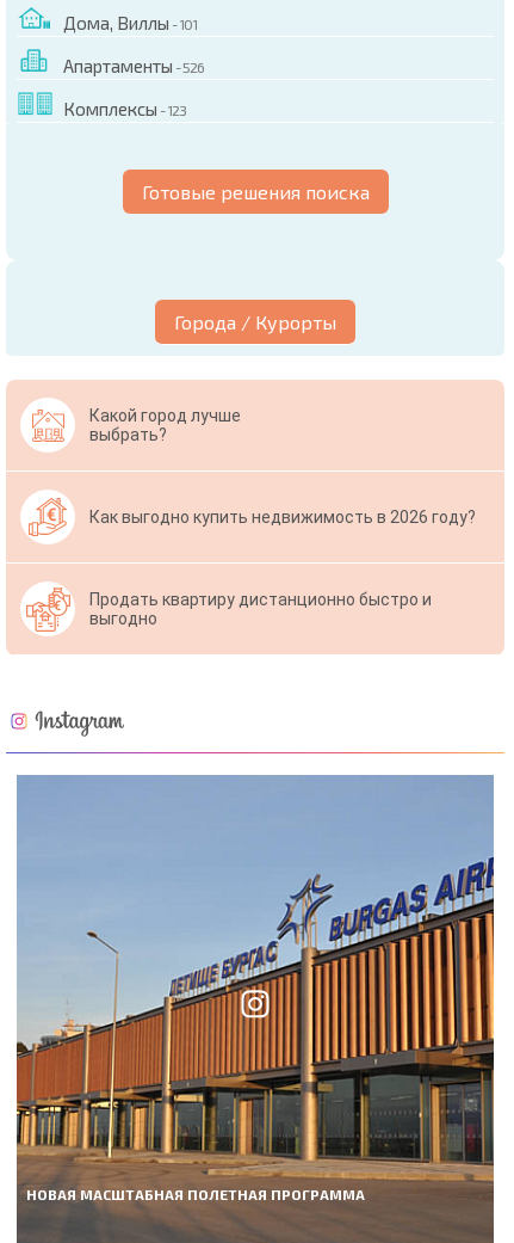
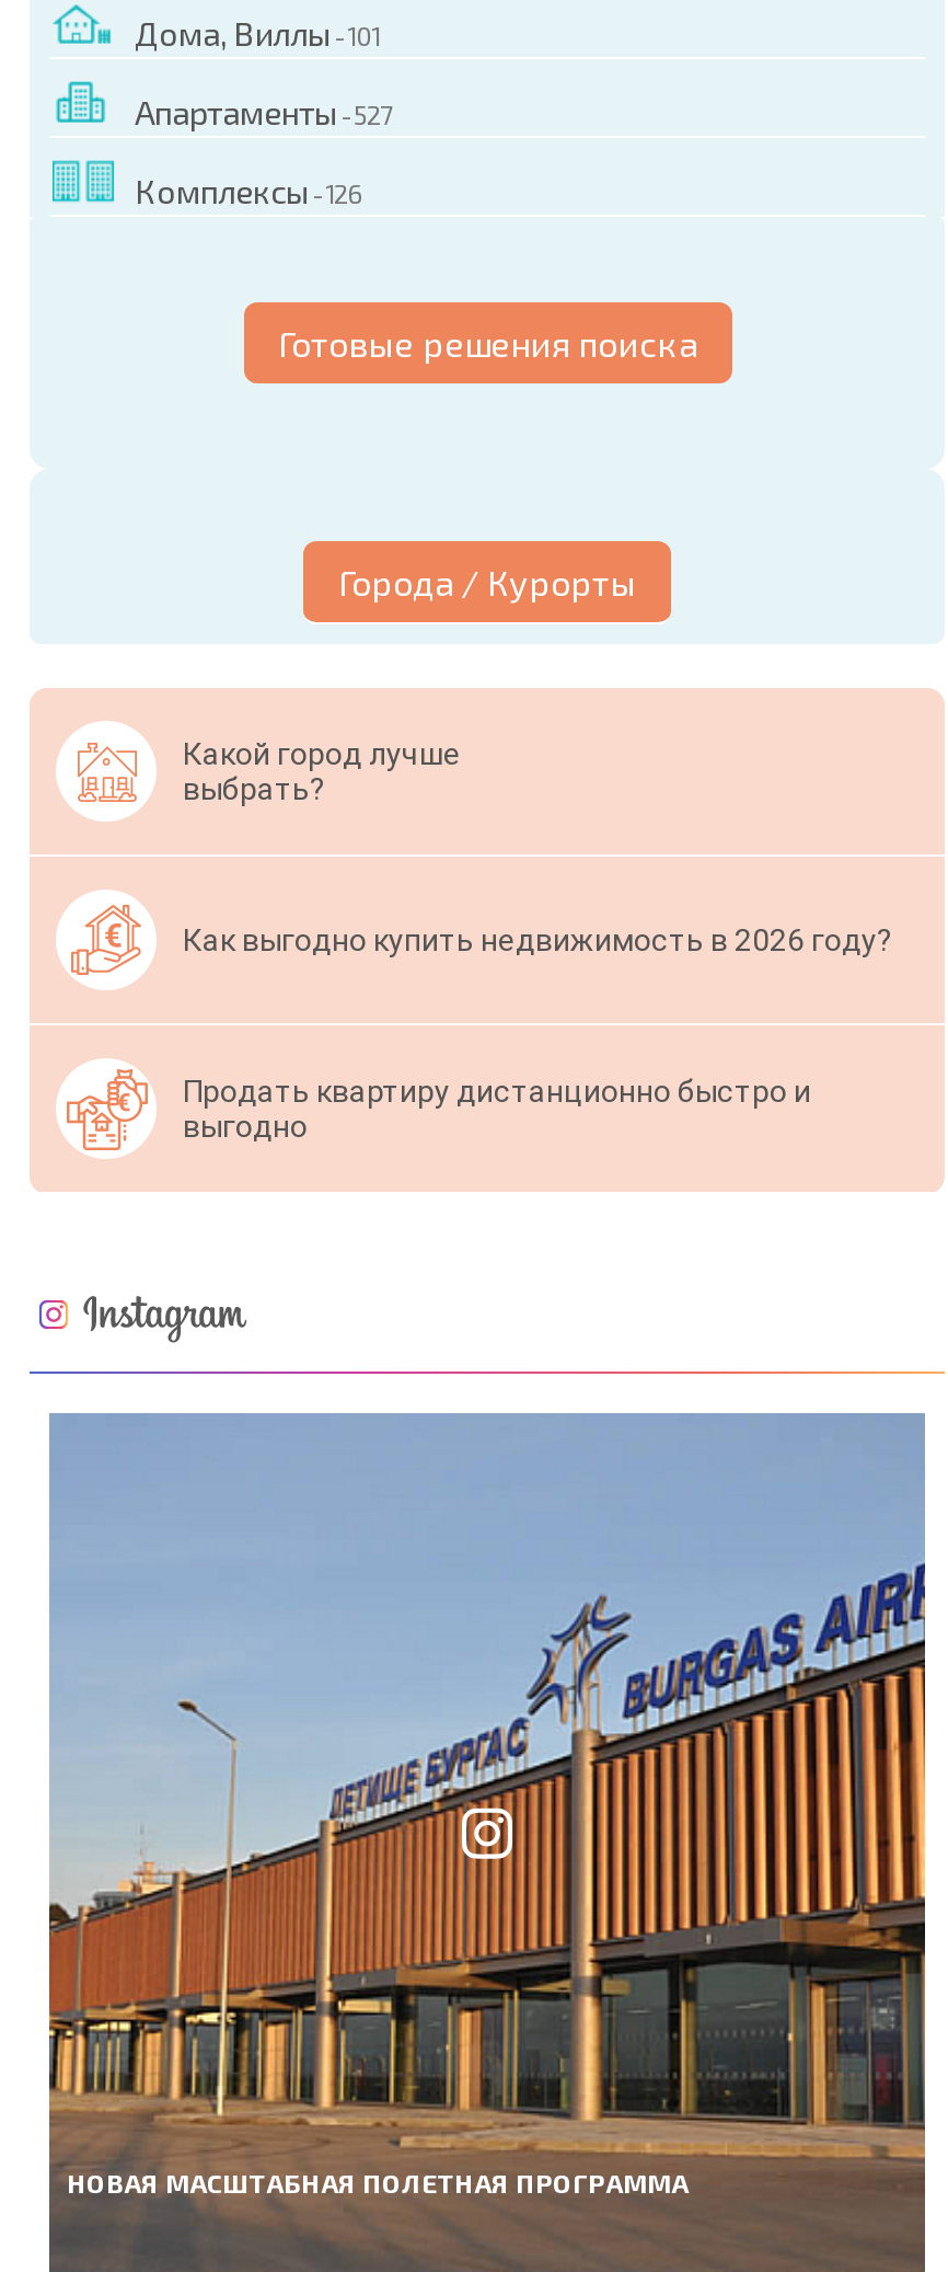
[63,55,204,76] Апартаменты - 526 -> [135,92,391,131] Апартаменты - 527
[63,98,186,119] Комплексы - 123 -> [135,171,360,210] Комплексы - 126

